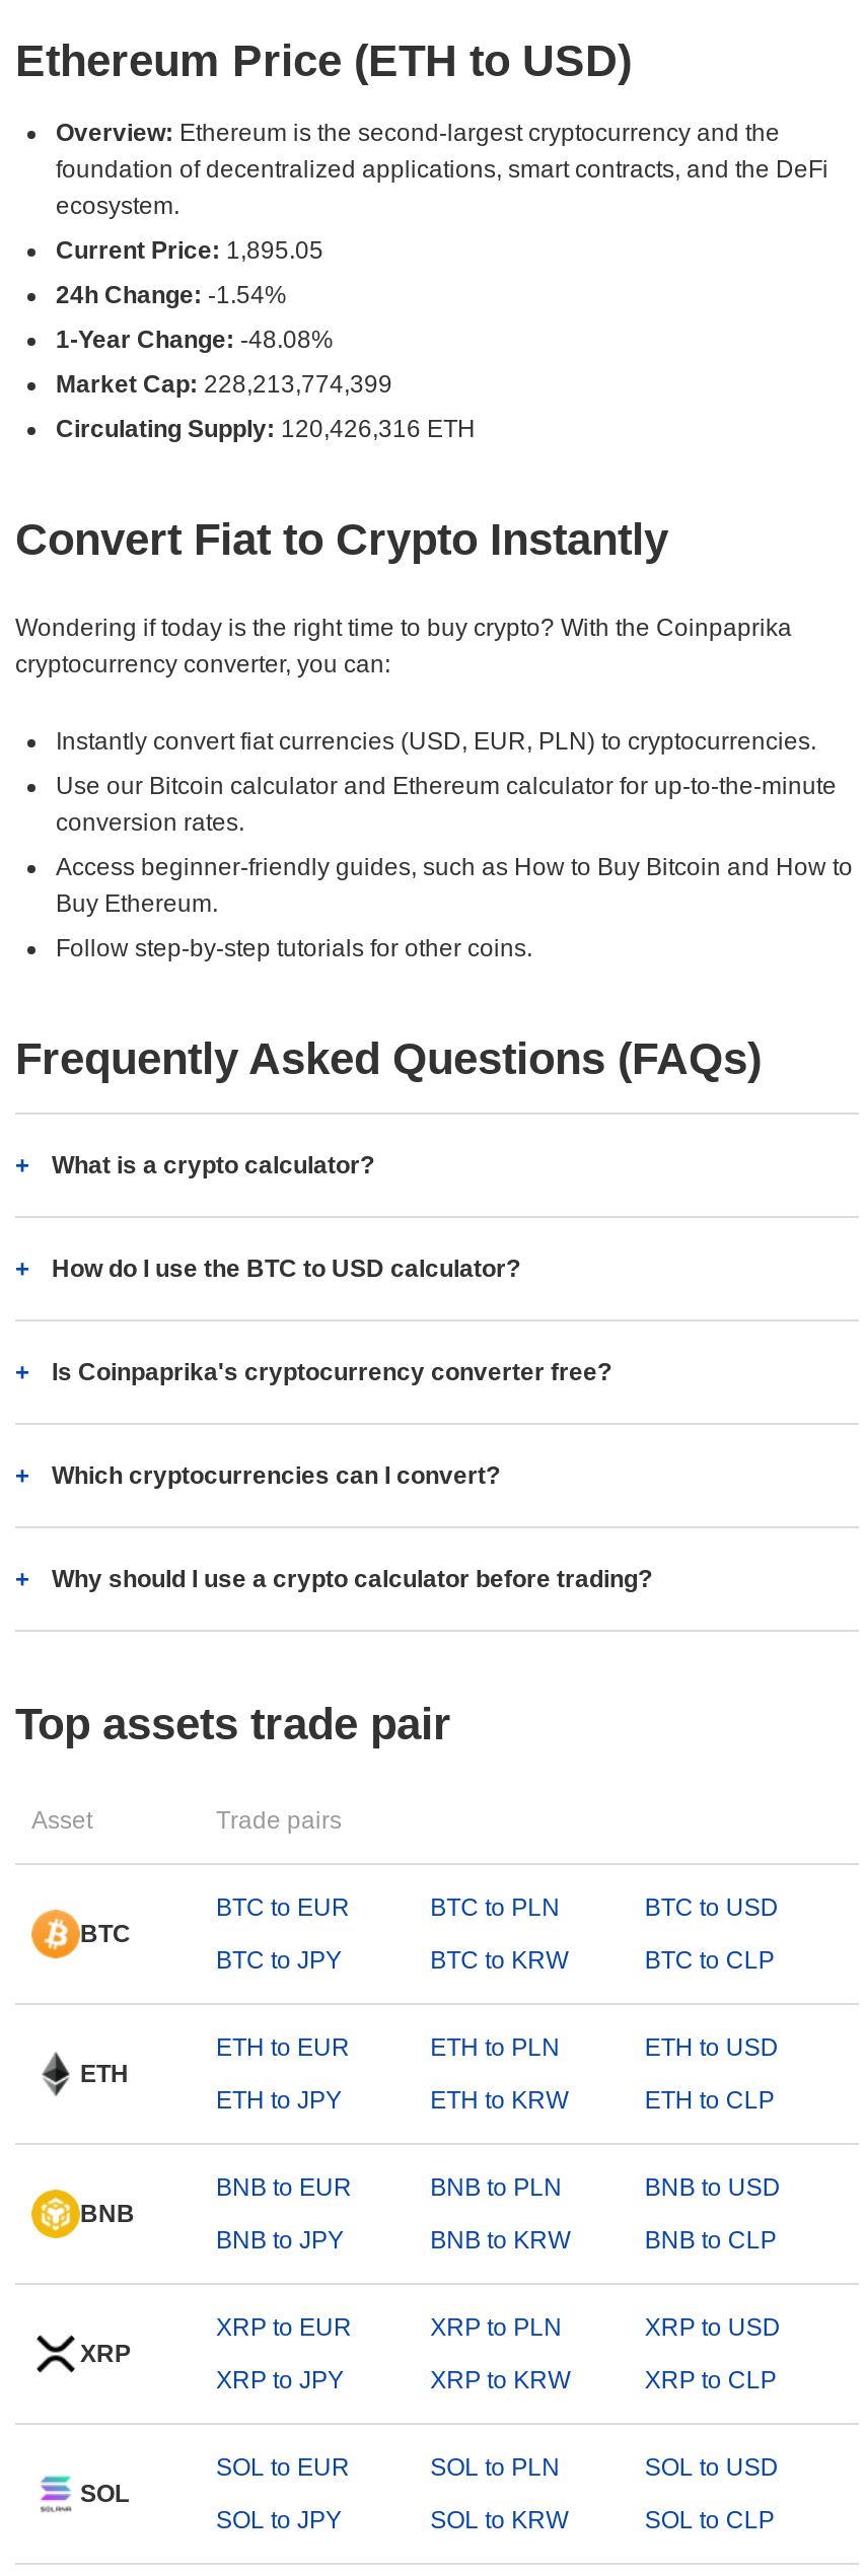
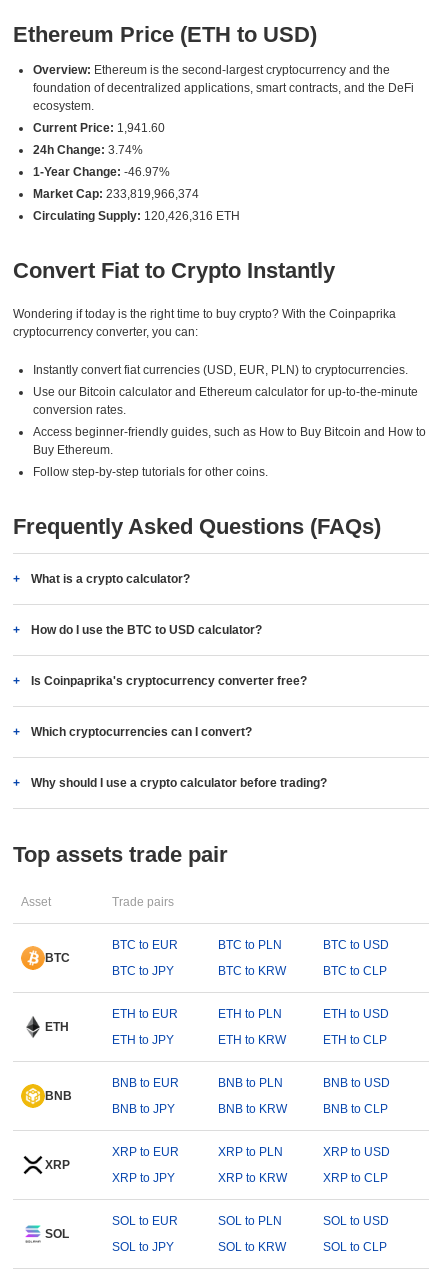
[56,236,323,265] Current Price: 1,895.05 -> [33,121,165,135] Current Price: 1,941.60
[56,281,287,309] 24h Change: -1.54% -> [33,143,143,157] 24h Change: 3.74%
[56,326,334,354] 1-Year Change: -48.08% -> [33,165,170,179] 1-Year Change: -46.97%
[56,370,392,399] Market Cap: 228,213,774,399 -> [33,187,199,201] Market Cap: 233,819,966,374

